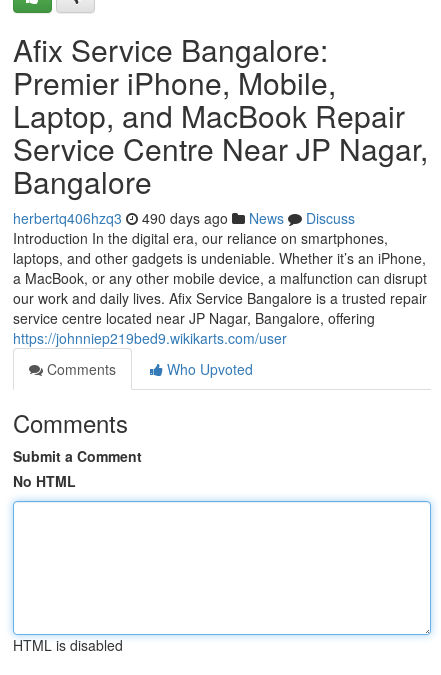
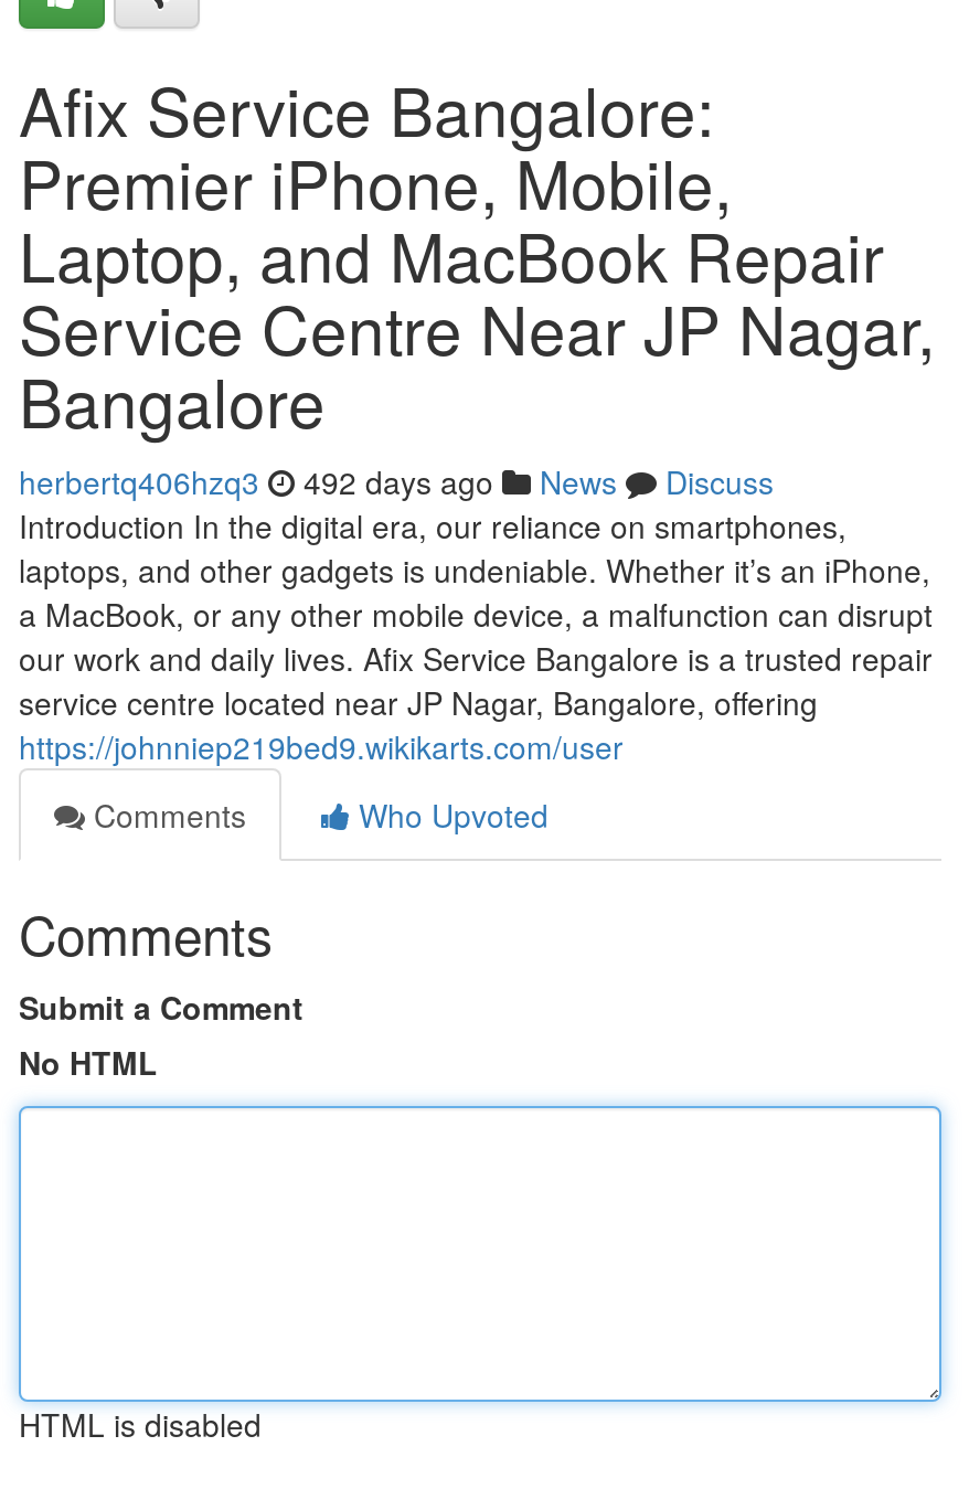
[13,208,355,228] herbertq406hzq3 490 days ago News Discuss -> [19,459,774,503] herbertq406hzq3 492 days ago News Discuss

